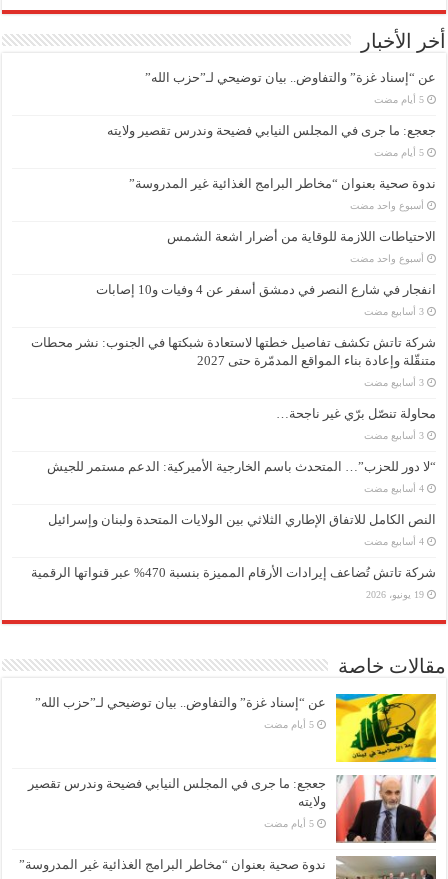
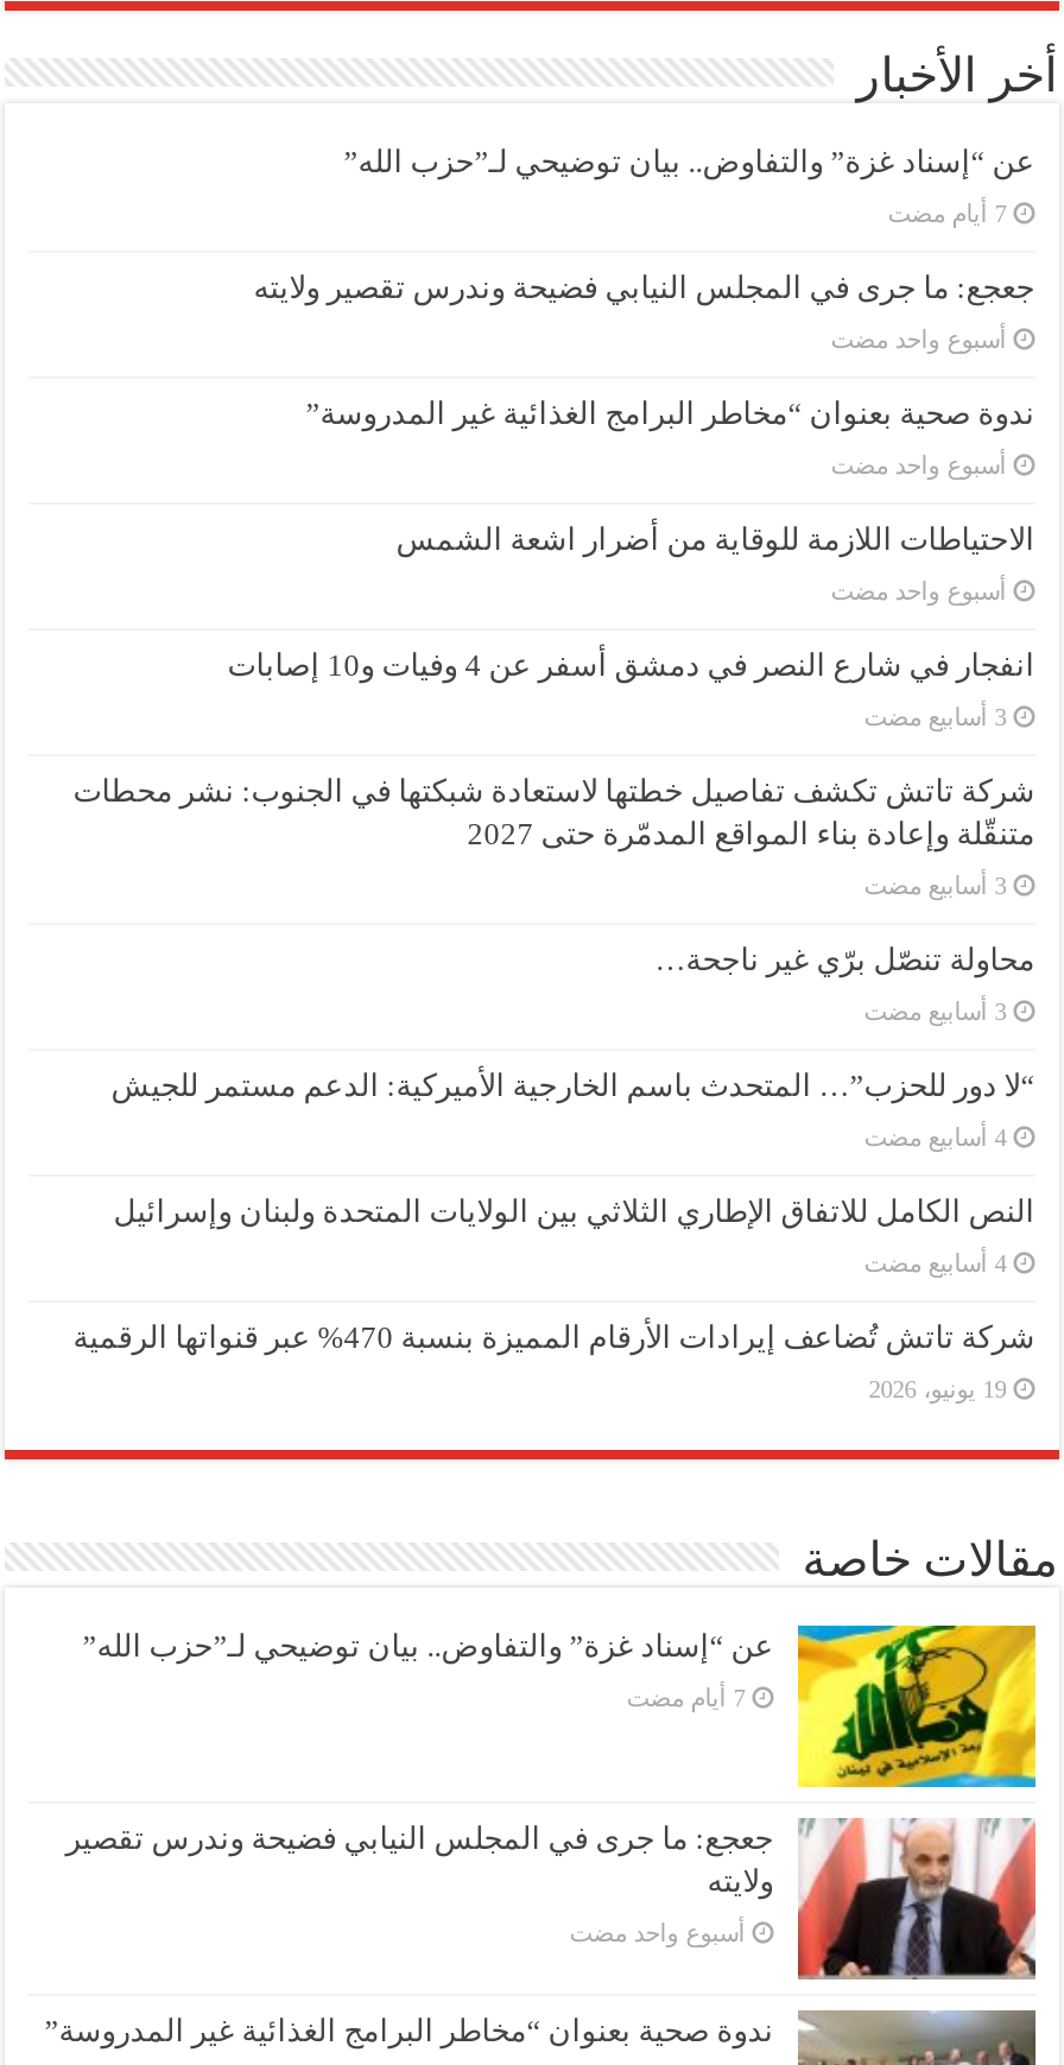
none -> [831,326,1007,352] أسبوع واحد مضت
none -> [570,1920,745,1946] أسبوع واحد مضت

